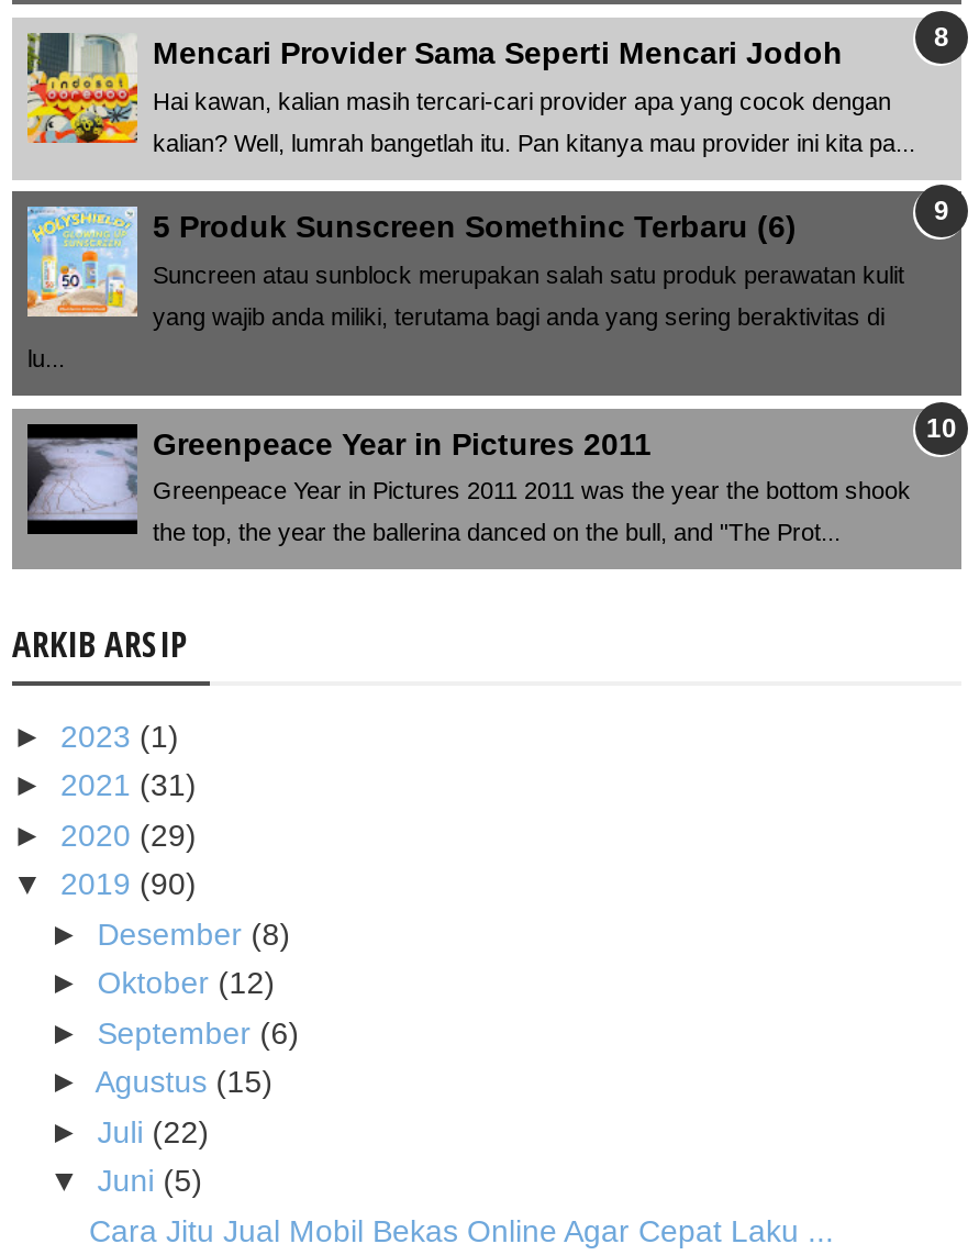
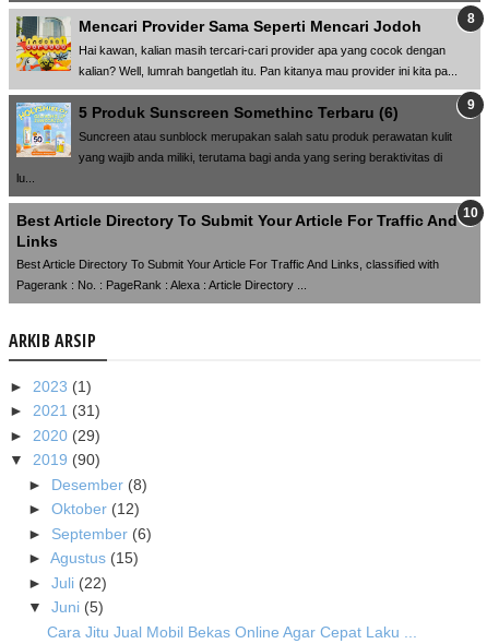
[153,426,652,461] Greenpeace Year in Pictures 2011 -> [16,211,458,250] Best Article Directory To Submit Your Article For Traffic And | Links
[153,478,911,504] Greenpeace Year in Pictures 2011 2011 was the year the bottom shook -> [16,258,439,271] Best Article Directory To Submit Your Article For Traffic And Links, classified with
[153,520,841,546] the top, the year the ballerina danced on the bull, and "The Prot... -> [16,279,307,292] Pagerank : No. : PageRank : Alexa : Article Directory ...

